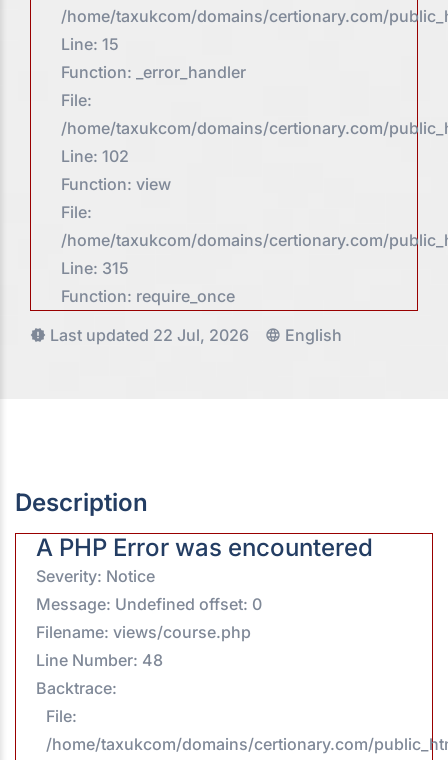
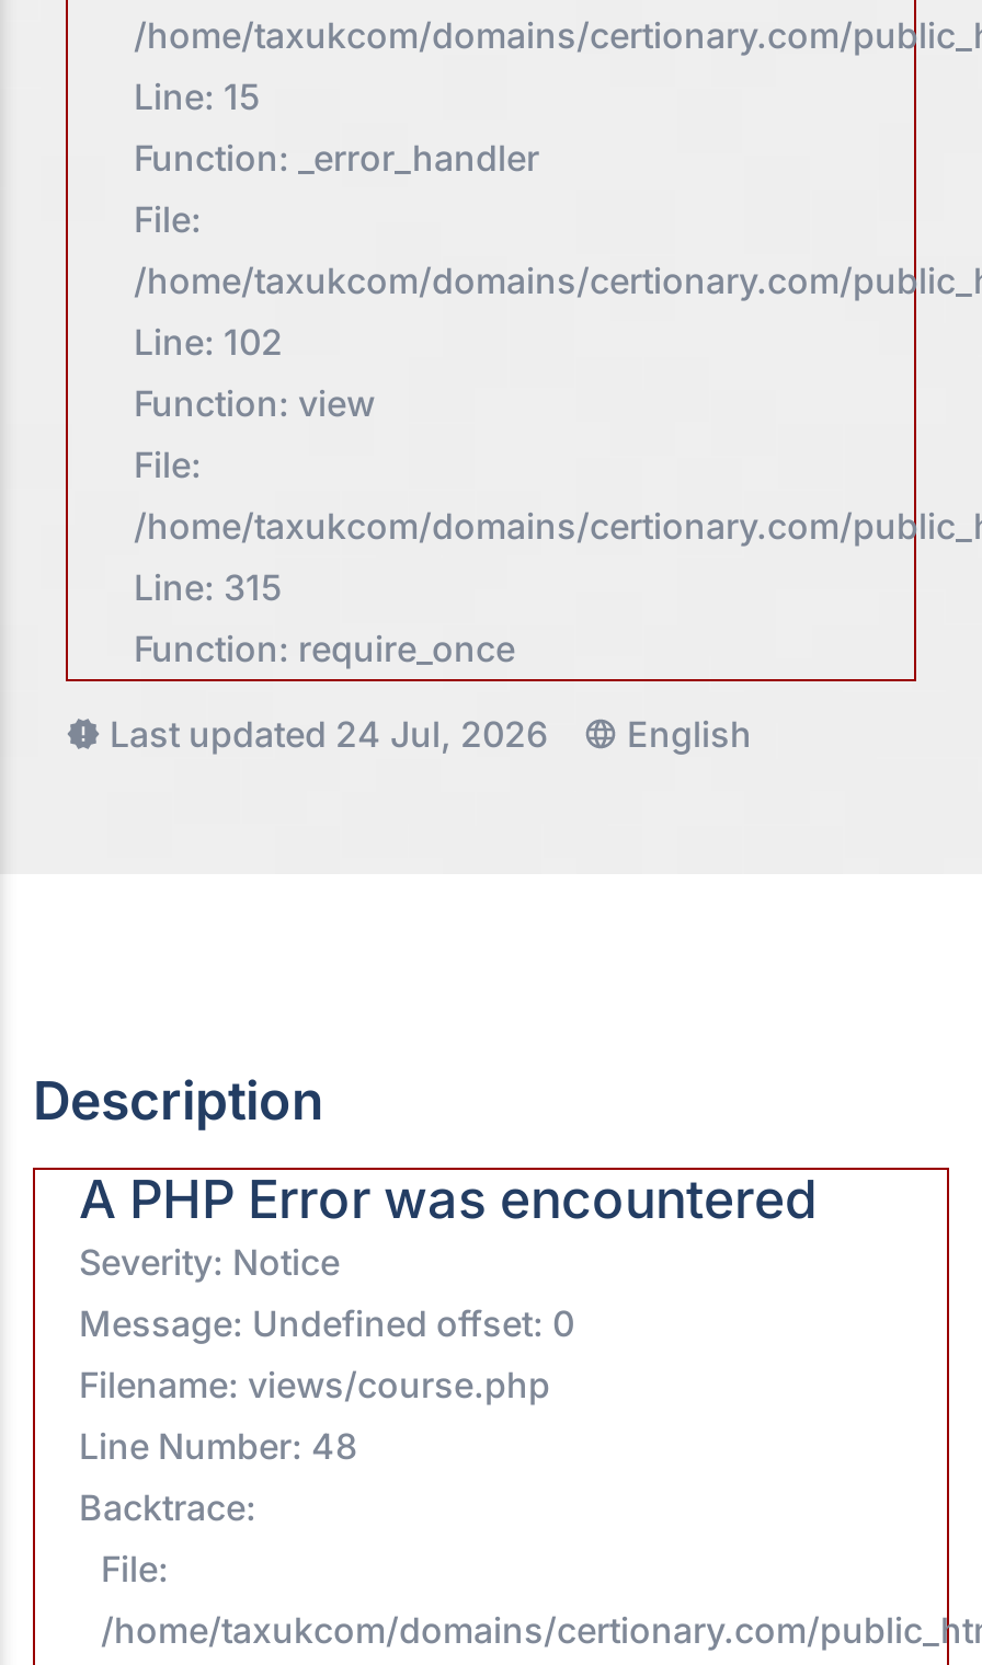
[50,325,249,345] Last updated 22 Jul, 2026 -> [110,712,548,756] Last updated 24 Jul, 2026

